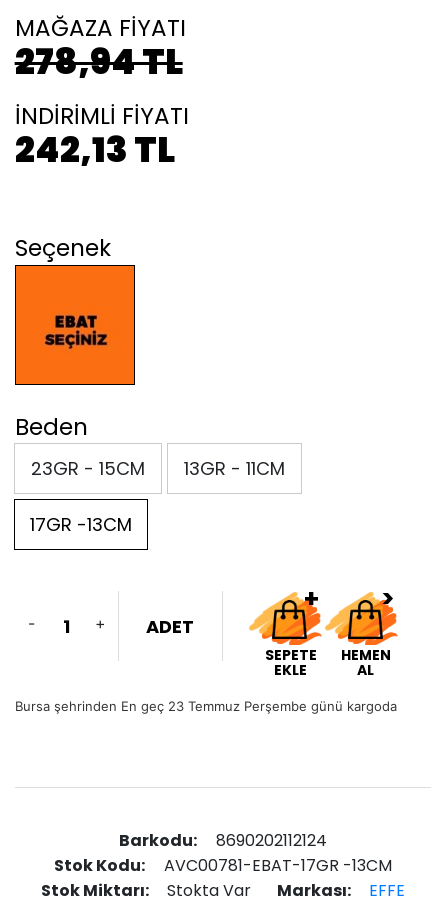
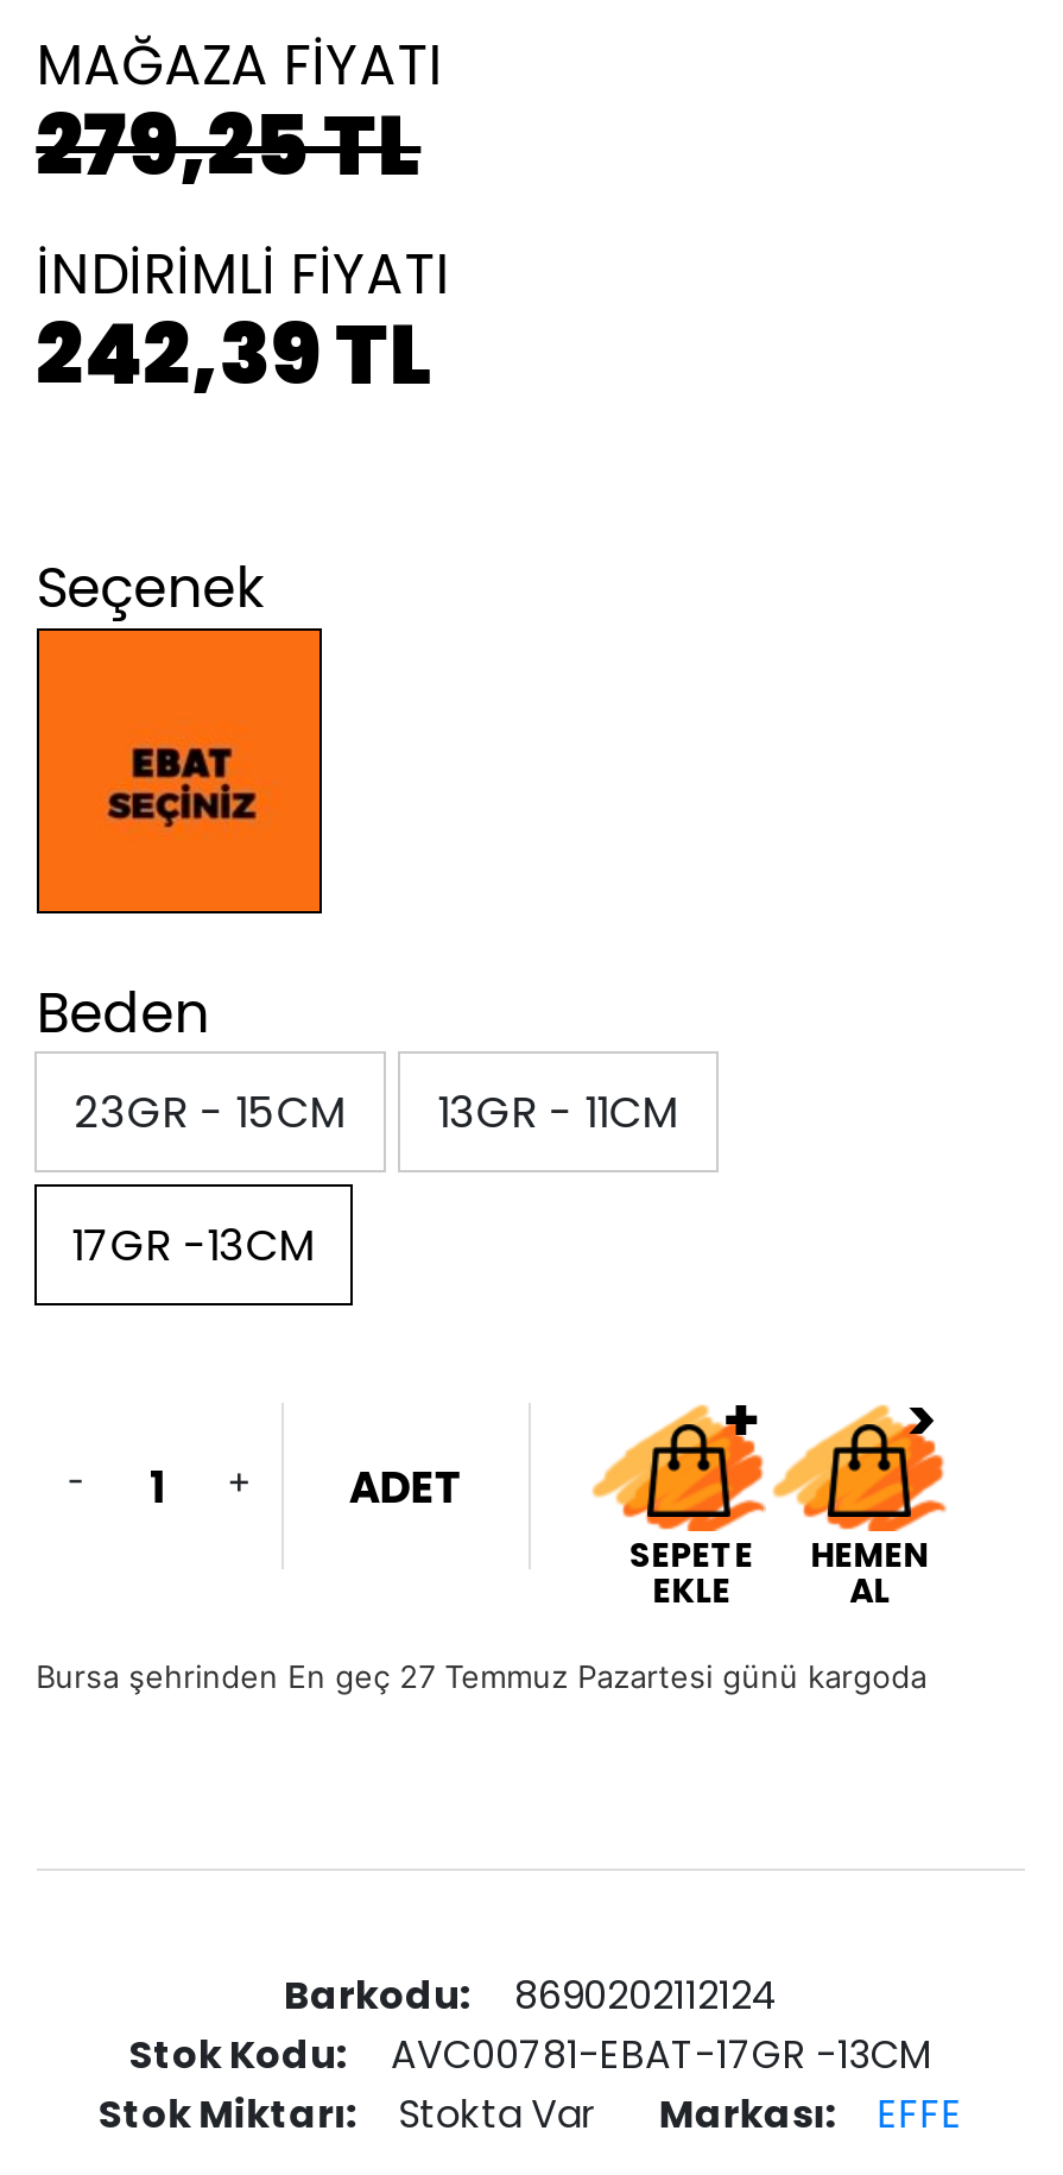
[15,37,183,86] 278,94 TL -> [36,88,421,204] 279,25 TL
[15,125,175,174] 242,13 TL -> [36,297,433,413] 242,39 TL
[15,698,397,714] Bursa şehrinden En geç 23 Temmuz Perşembe günü kargoda -> [36,1658,927,1696] Bursa şehrinden En geç 27 Temmuz Pazartesi günü kargoda

